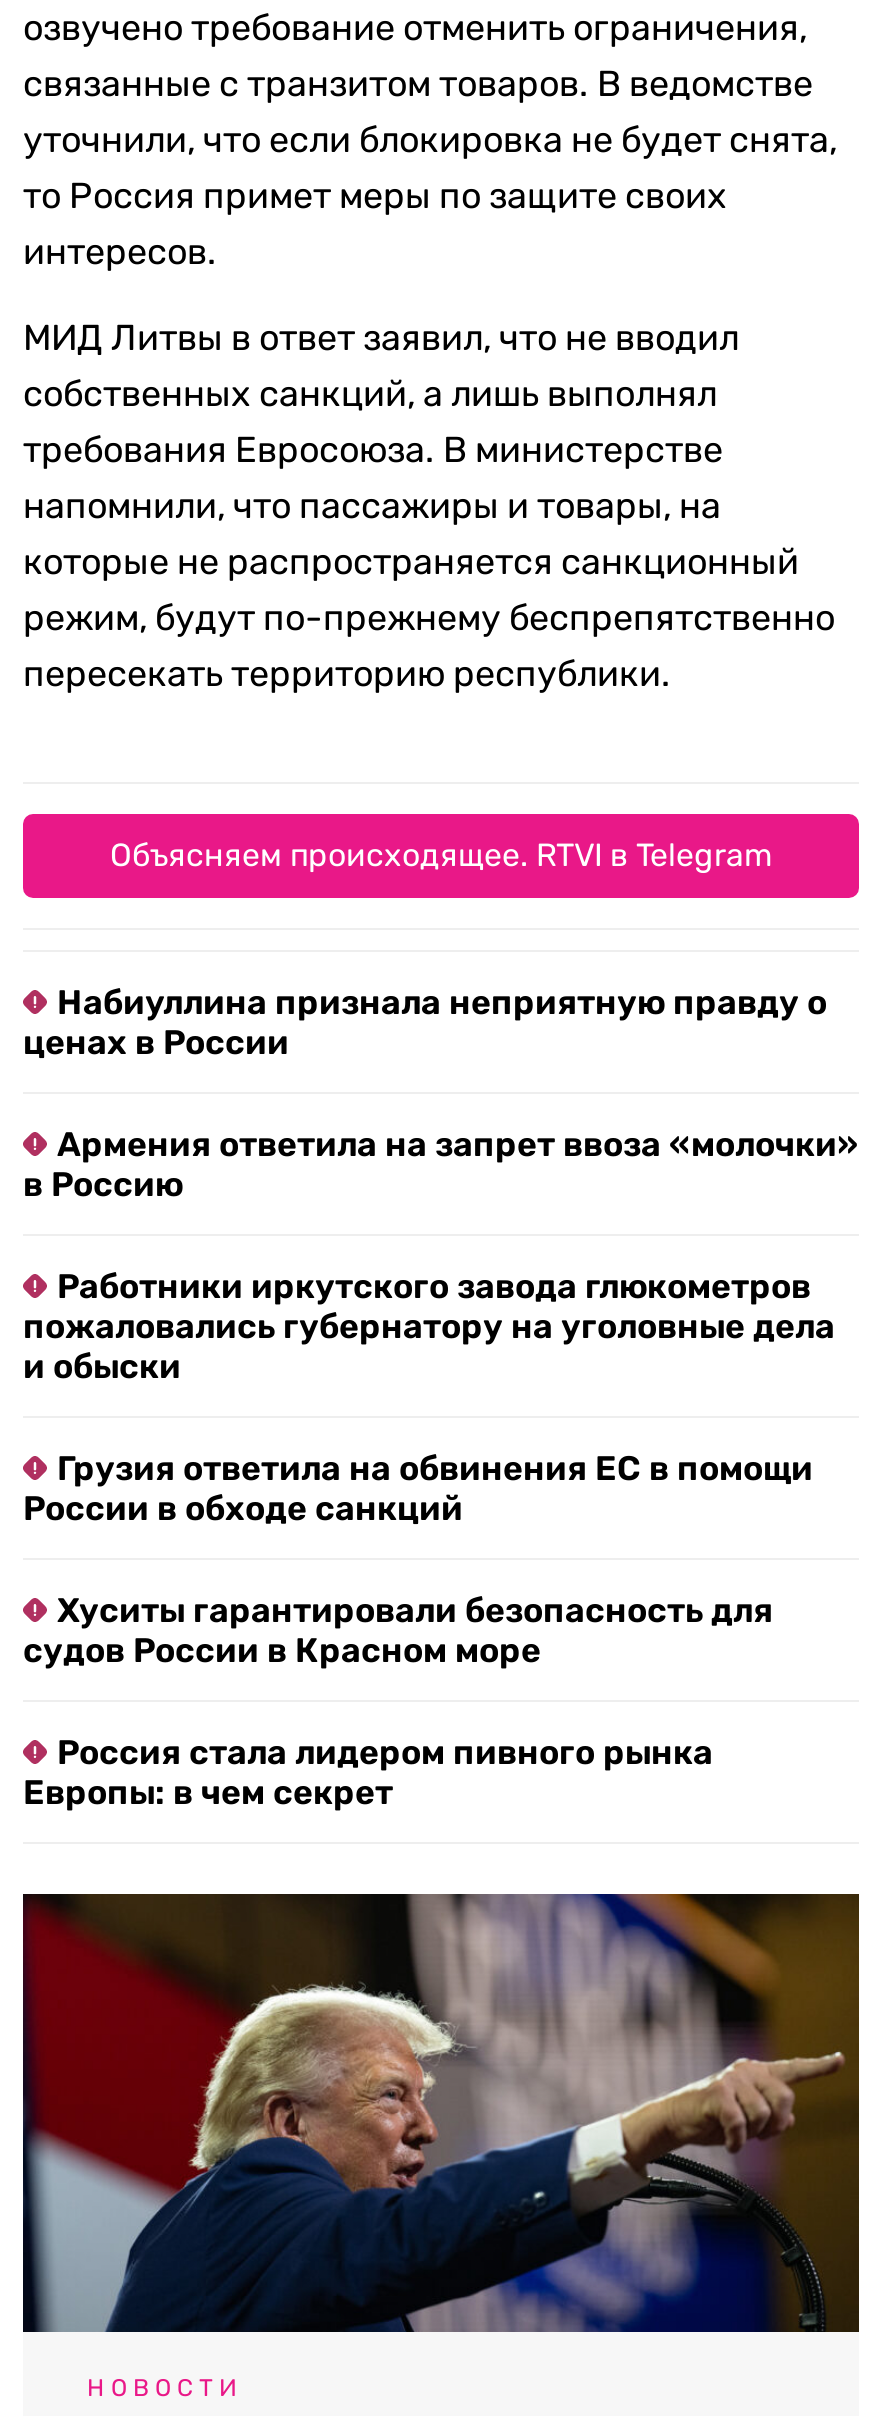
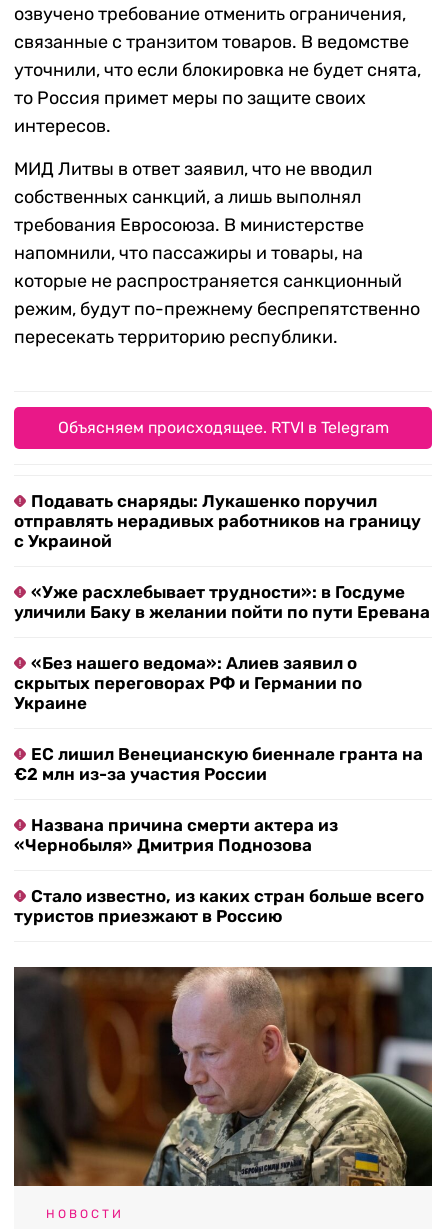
[23,982,827,1062] Набиуллина признала неприятную правду о | ценах в России -> [14,491,421,551] Подавать снаряды: Лукашенко поручил | отправлять нерадивых работников на границу | с Украиной
[23,1124,859,1204] Армения ответила на запрет ввоза «молочки» | в Россию -> [14,582,430,622] «Уже расхлебывает трудности»: в Госдуме | уличили Баку в желании пойти по пути Еревана
[23,1266,835,1386] Работники иркутского завода глюкометров | пожаловались губернатору на уголовные дела | и обыски -> [14,653,362,713] «Без нашего ведома»: Алиев заявил о | скрытых переговорах РФ и Германии по | Украине
[23,1448,813,1528] Грузия ответила на обвинения ЕС в помощи | России в обходе санкций -> [14,744,423,784] ЕС лишил Венецианскую биеннале гранта на | €2 млн из-за участия России
[23,1590,773,1670] Хуситы гарантировали безопасность для | судов России в Красном море -> [14,815,338,855] Названа причина смерти актера из | «Чернобыля» Дмитрия Поднозова
[23,1732,713,1812] Россия стала лидером пивного рынка | Европы: в чем секрет -> [14,886,424,926] Стало известно, из каких стран больше всего | туристов приезжают в Россию
[23,1892,859,2334] [image] -> [14,966,433,1187] [image]

